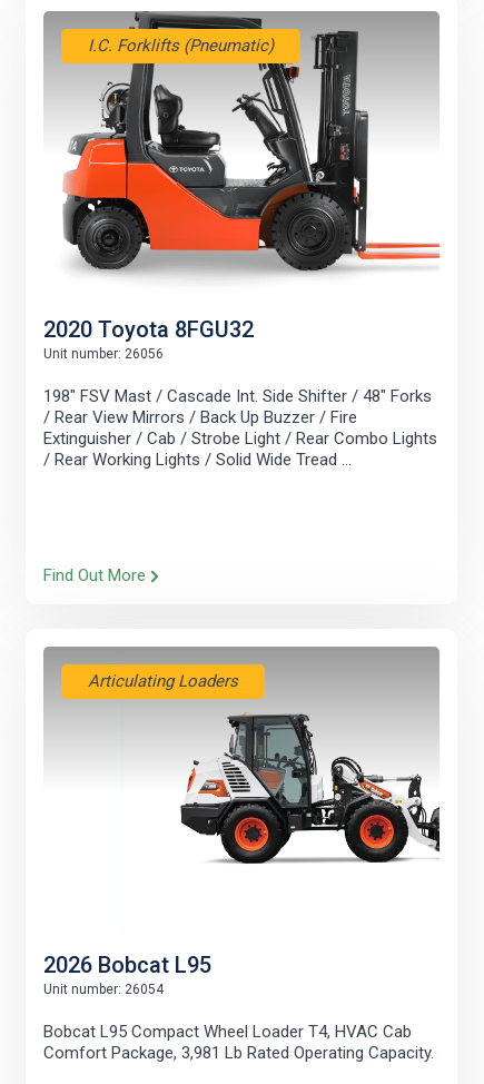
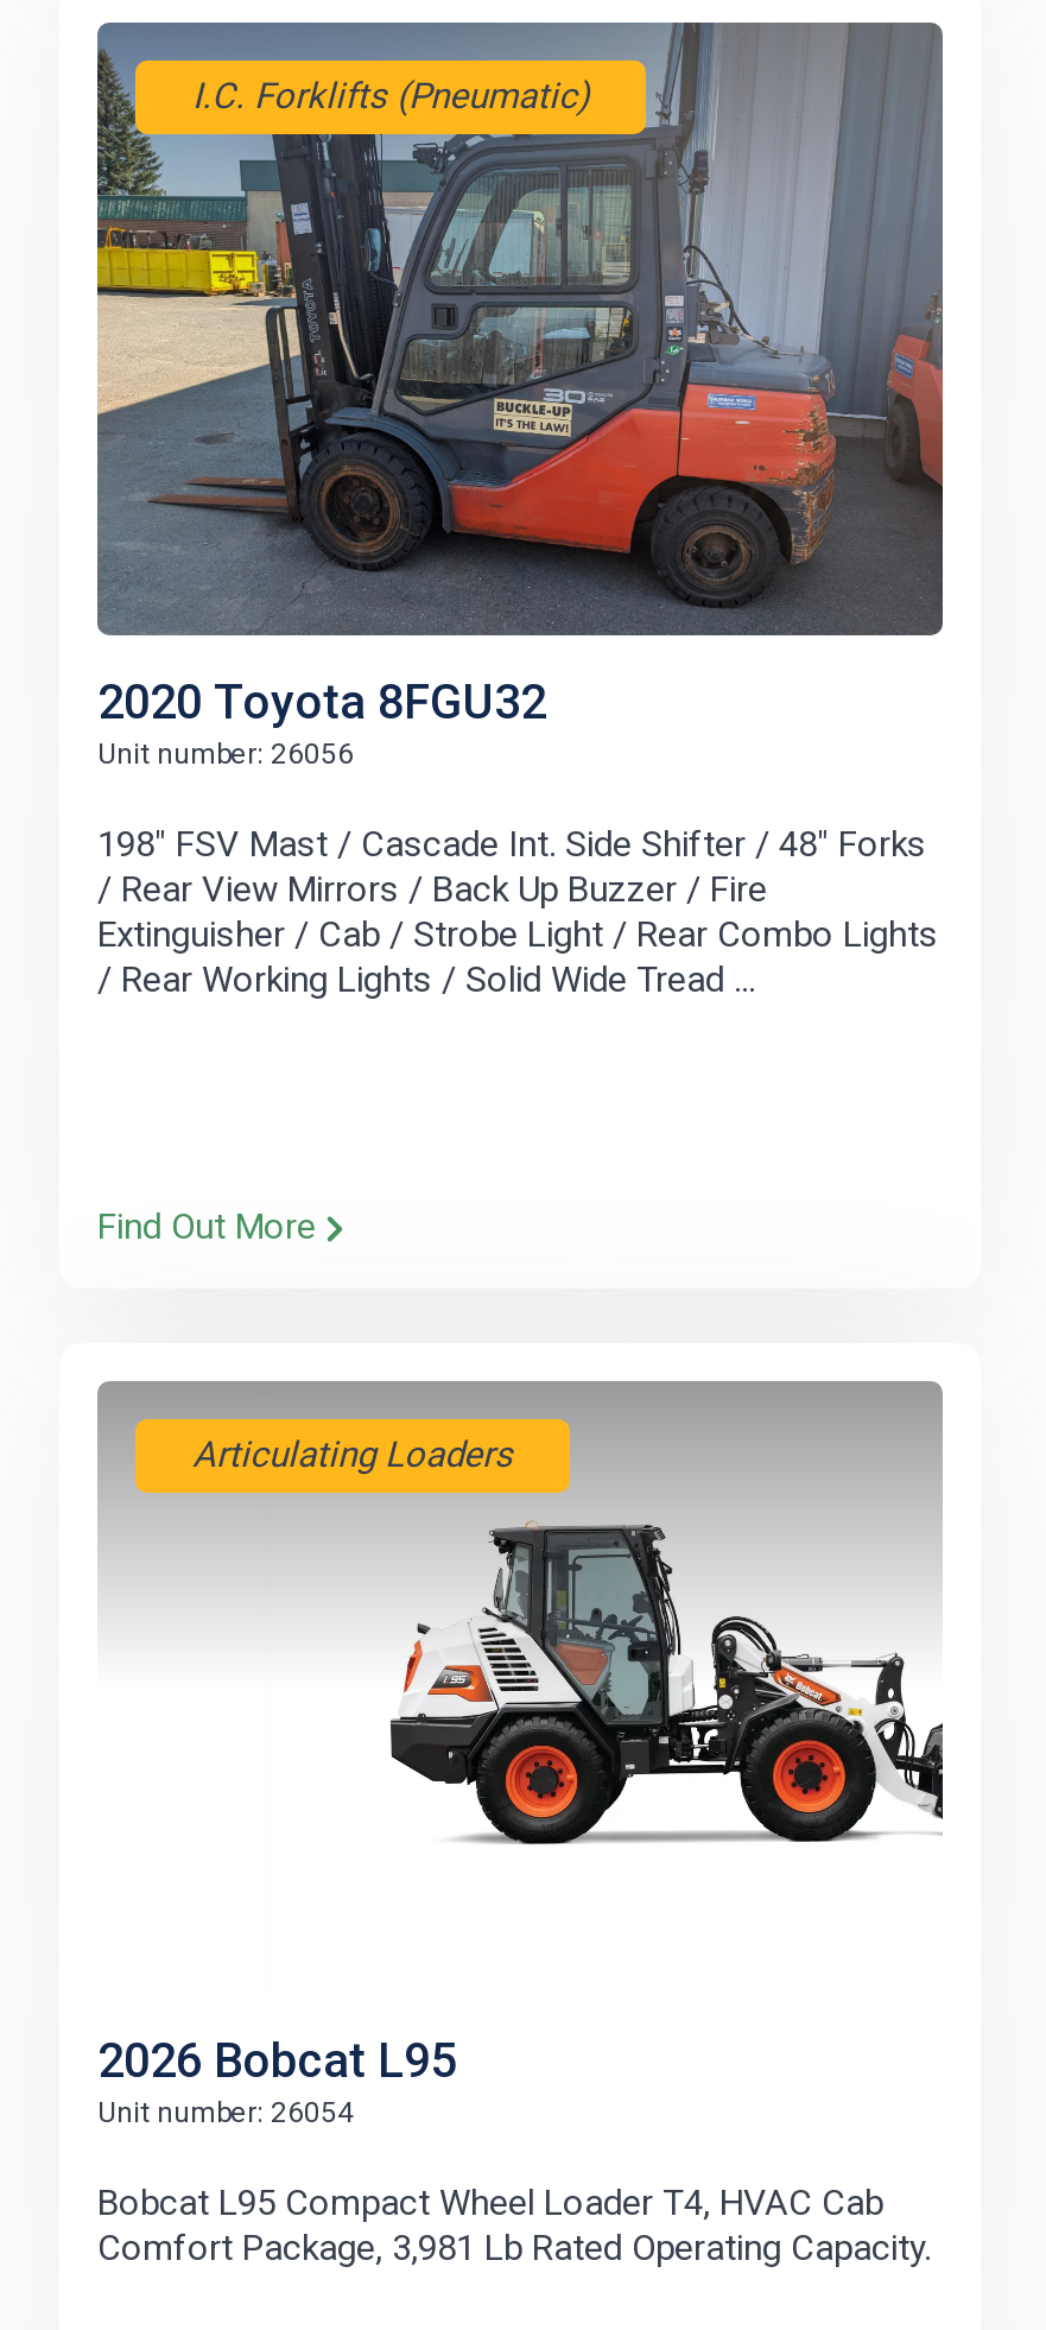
[43,11,441,298] [image] -> [95,21,945,639] [image]

